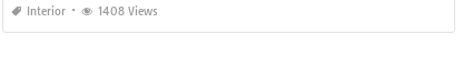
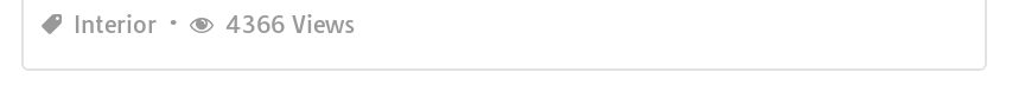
[98,5,158,19] 1408 Views -> [225,10,356,41] 4366 Views

